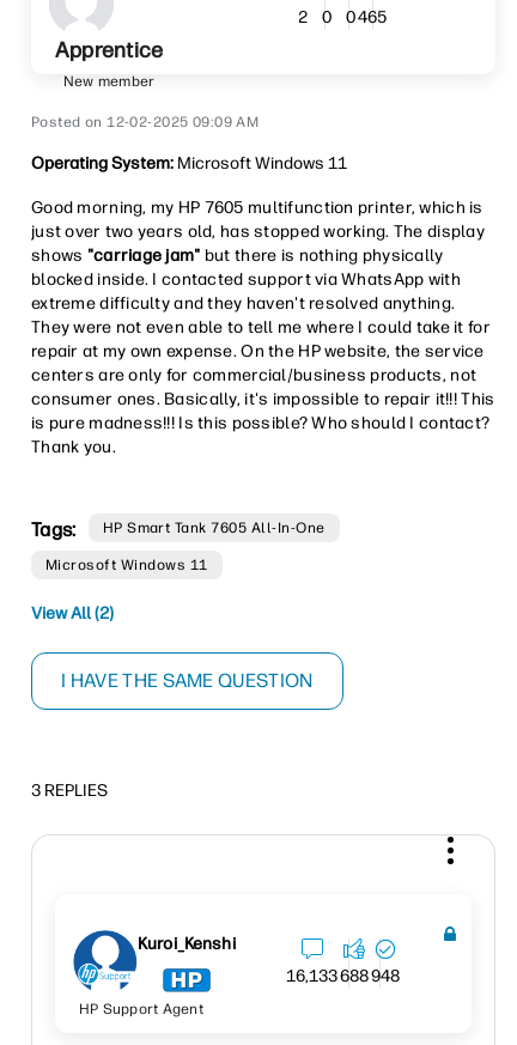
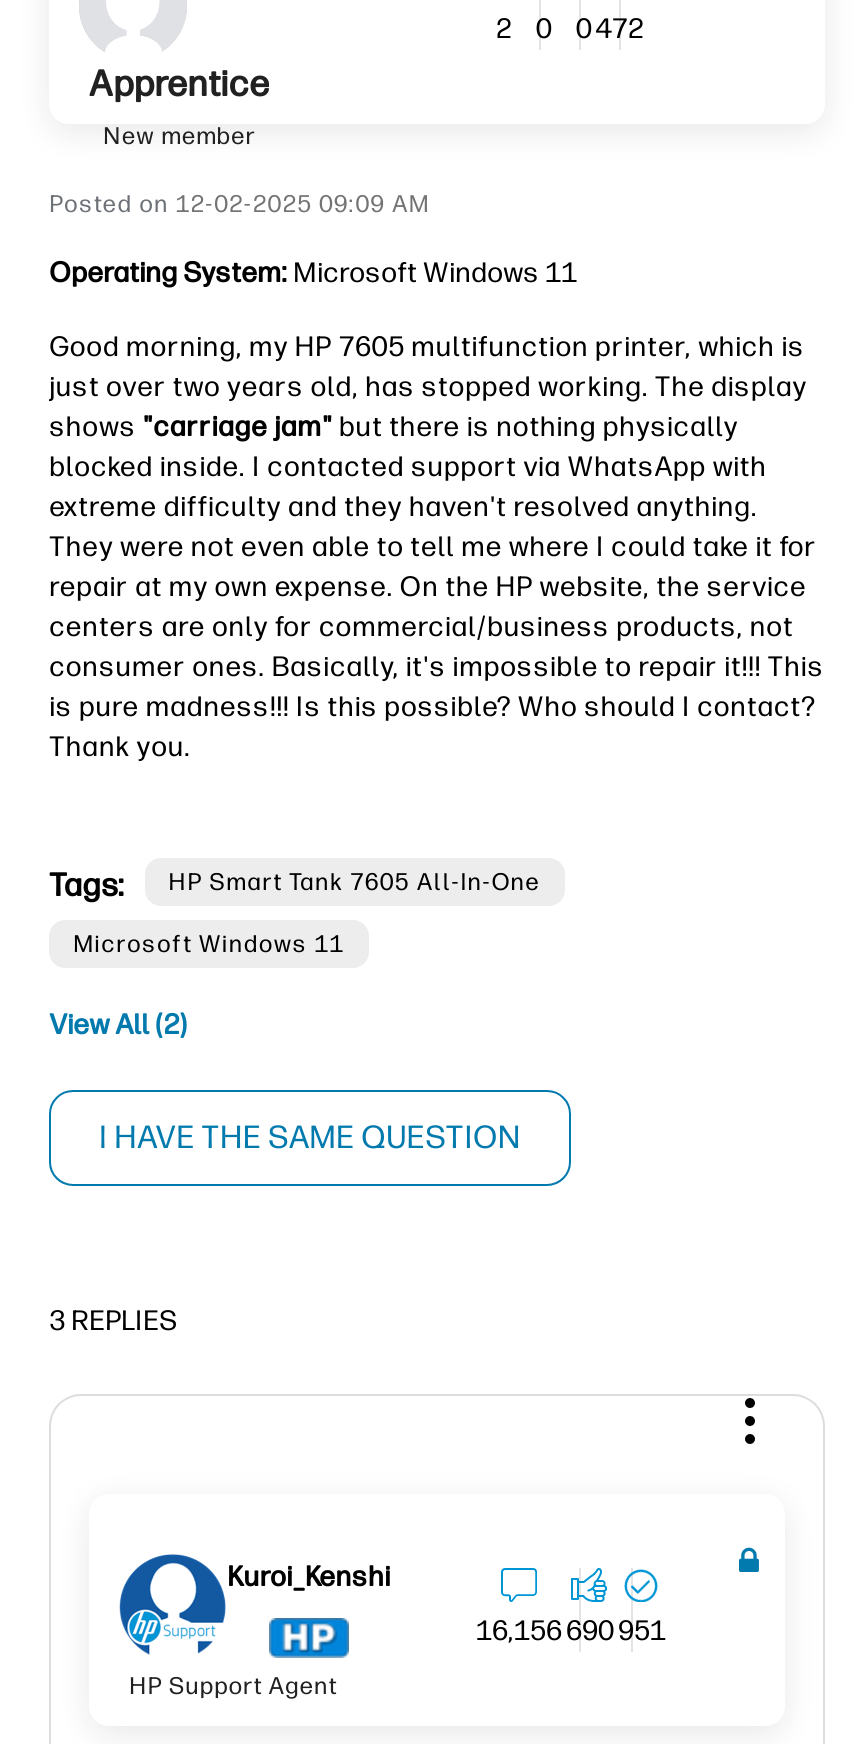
[298,7,387,28] 2 0 0 465 -> [496,11,644,46] 2 0 0 472
[286,966,400,986] 16,133 688 948 -> [476,1614,666,1648] 16,156 690 951

